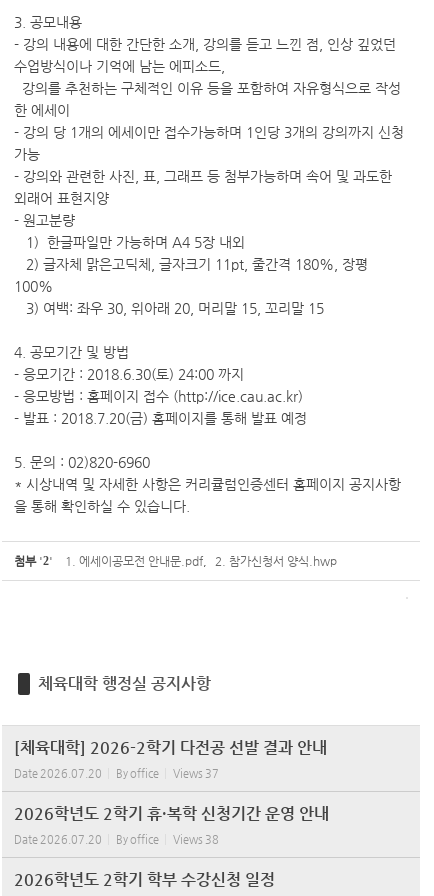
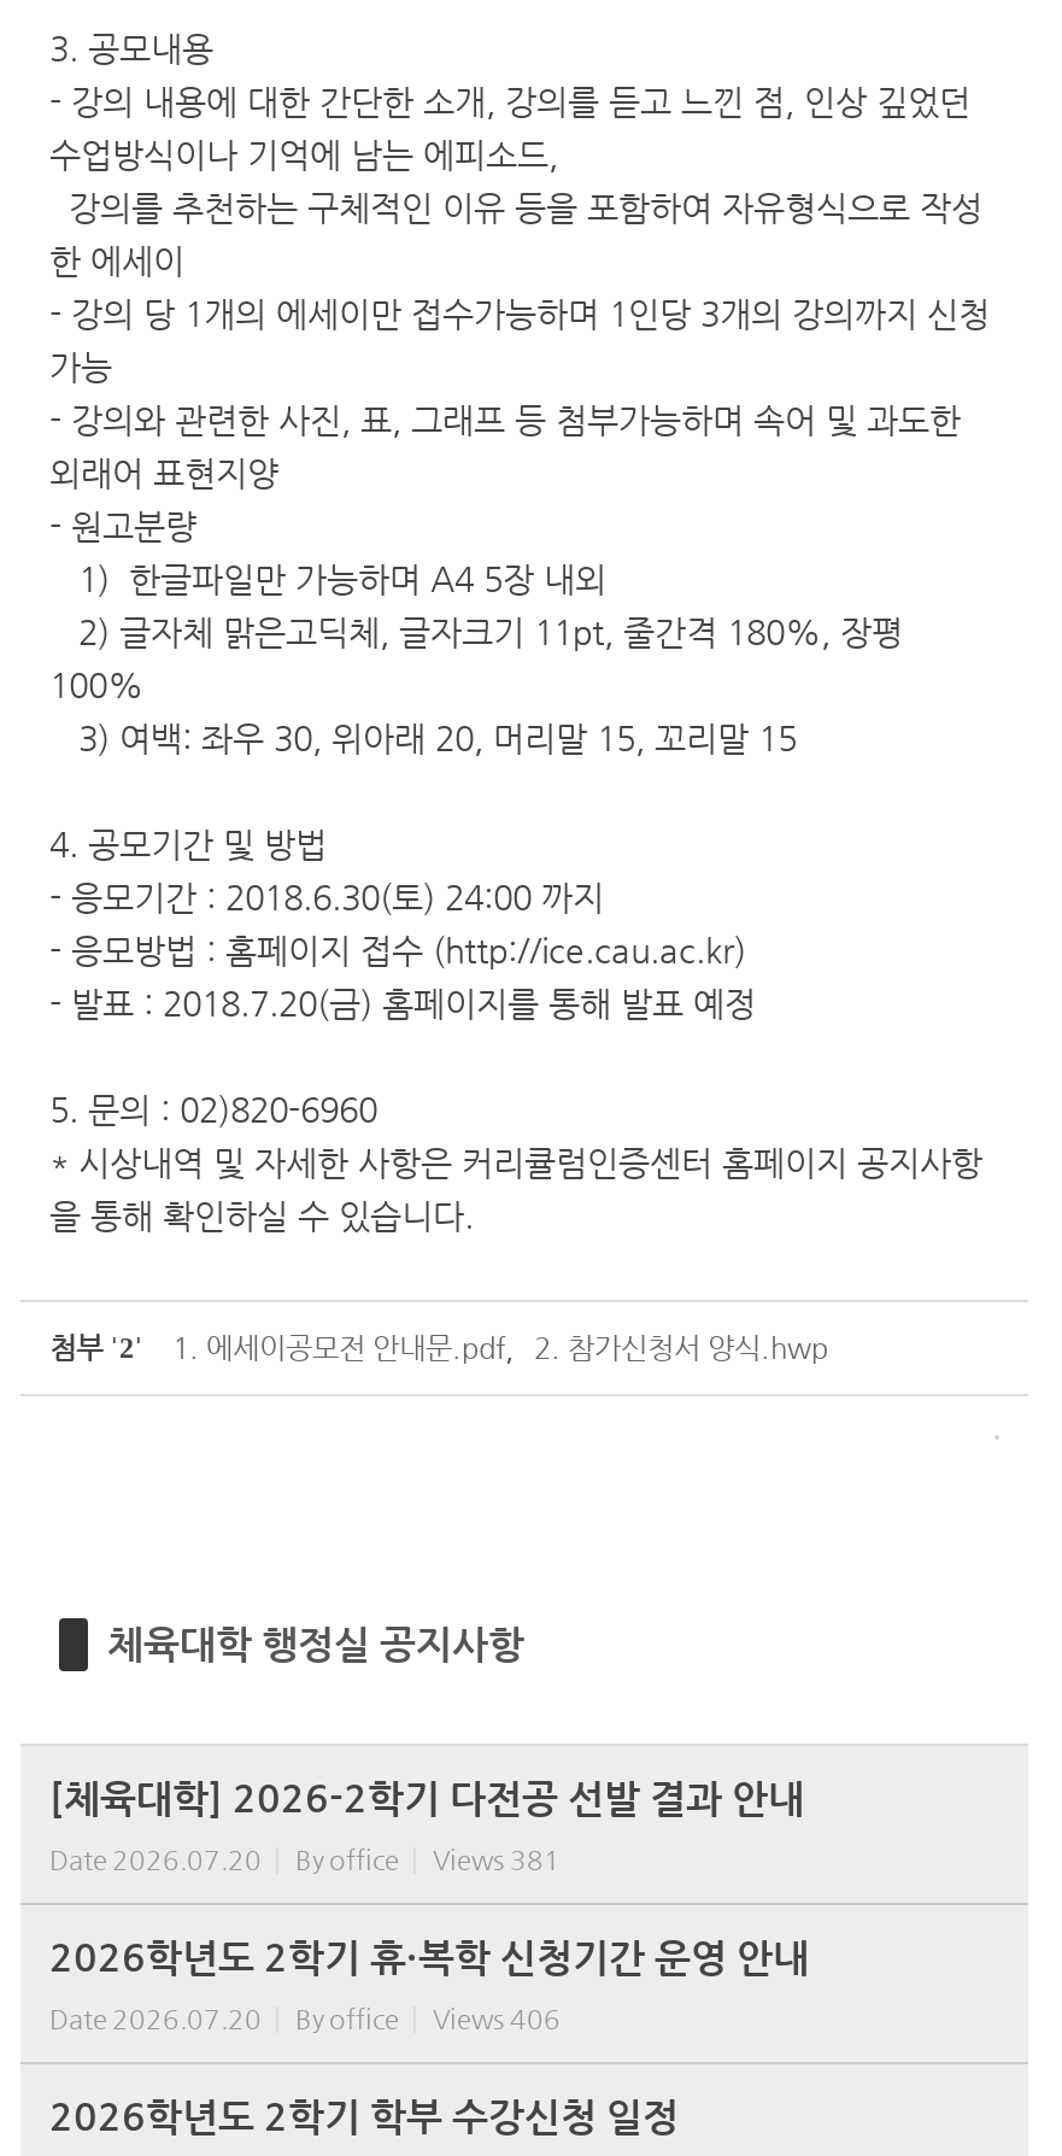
[14,767,219,780] Date 2026.07.20 By office Views 37 -> [49,1845,561,1876] Date 2026.07.20 By office Views 381
[14,833,219,846] Date 2026.07.20 By office Views 38 -> [49,2004,561,2035] Date 2026.07.20 By office Views 406

